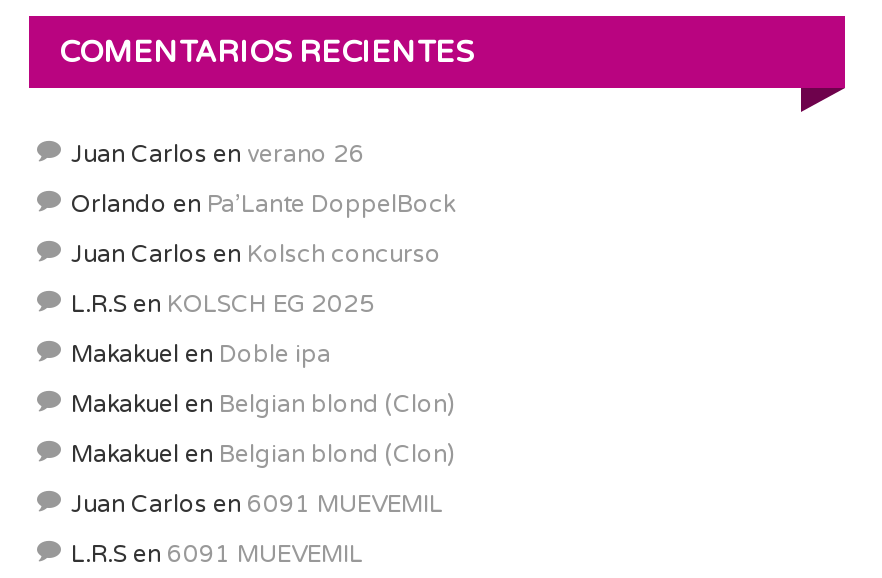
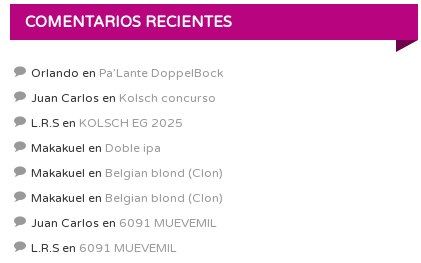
[71,140,365,168] Juan Carlos en verano 26 -> none

